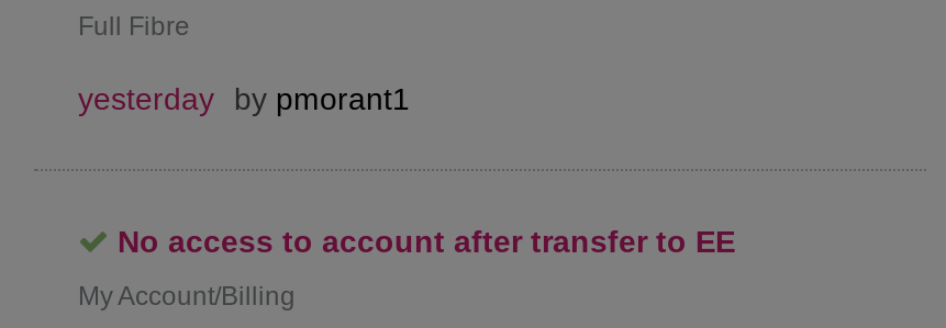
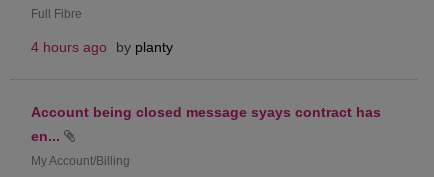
[78,81,410,116] yesterday by pmorant1 -> [31,39,173,55] 4 hours ago by planty
[118,224,735,259] No access to account after transfer to EE -> [31,104,381,144] Account being closed message syays contract has | en...

